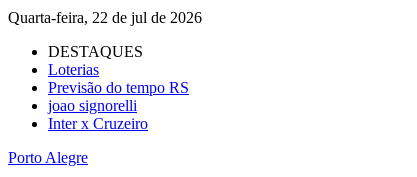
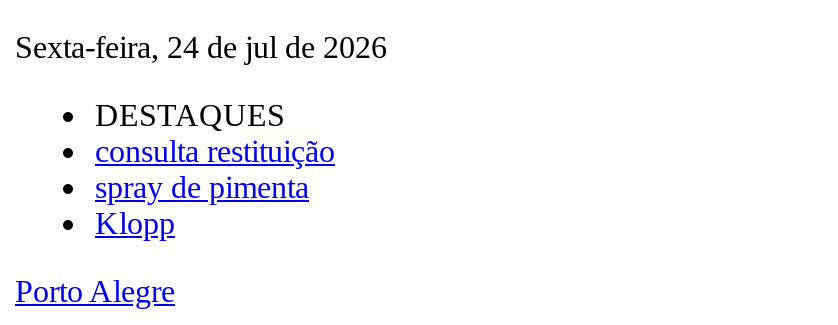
[8,9,202,26] Quarta-feira, 22 de jul de 2026 -> [15,30,387,64] Sexta-feira, 24 de jul de 2026
[48,61,189,132] Loterias | Previsão do tempo RS | joao signorelli | Inter x Cruzeiro -> [95,134,335,240] consulta restituição | spray de pimenta | Klopp

